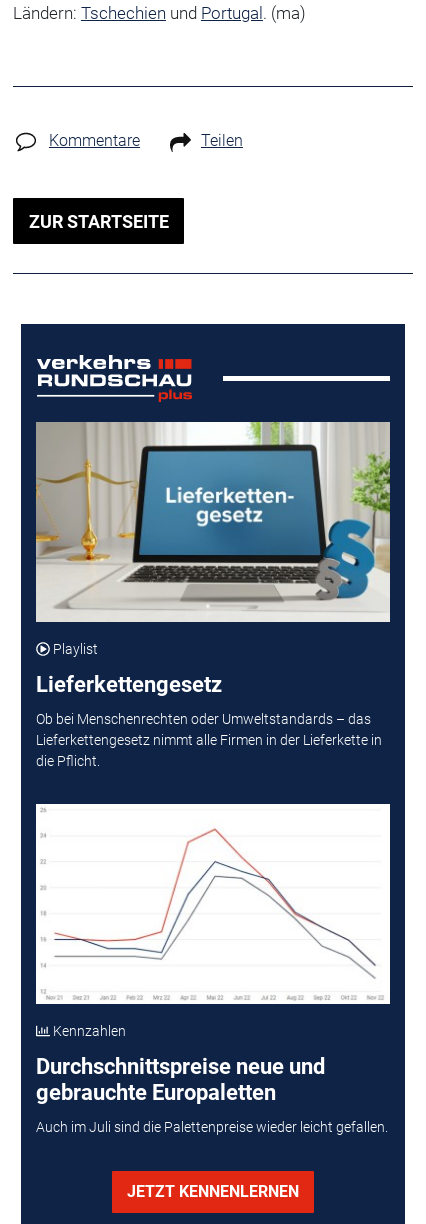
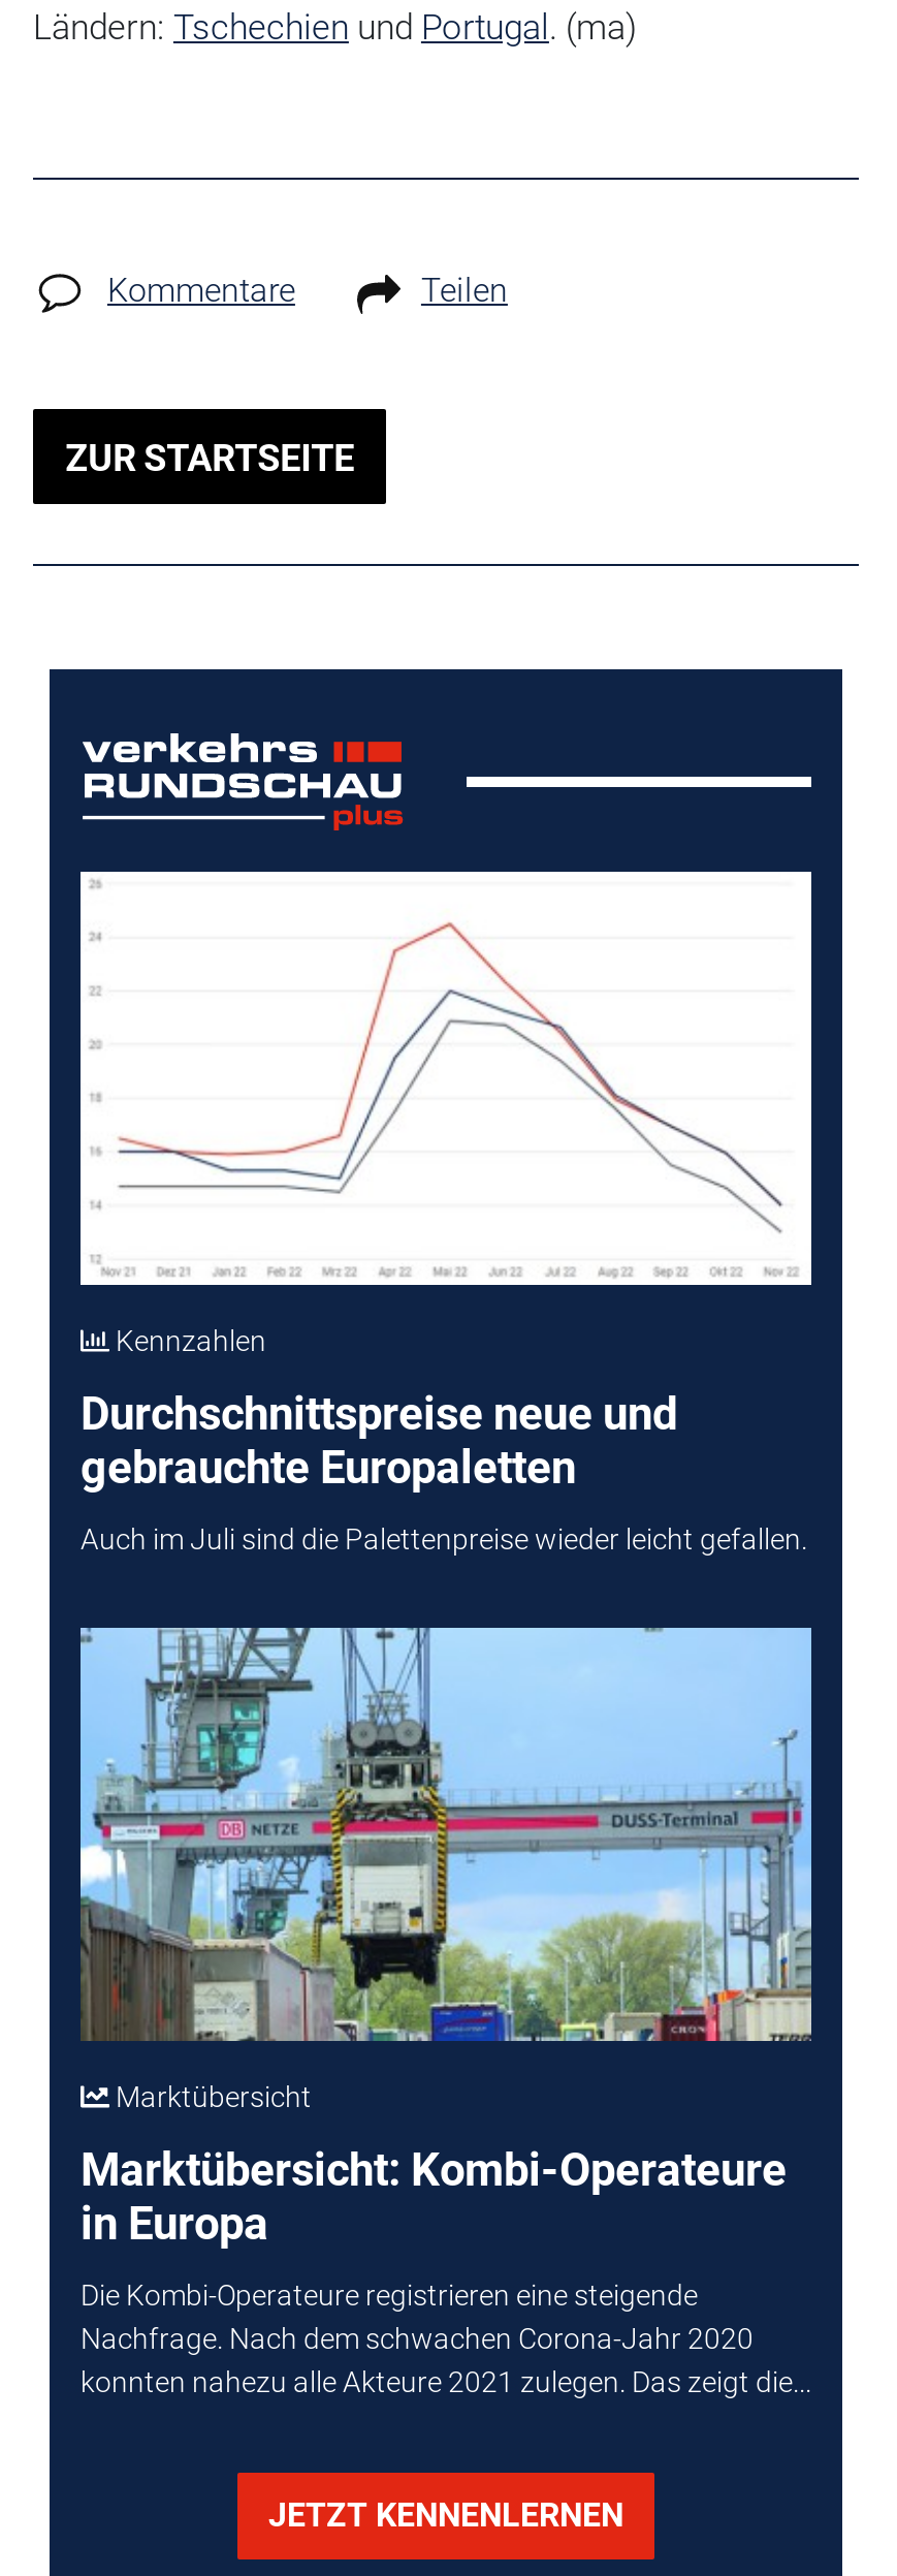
[35,421,391,769] [image] | Playlist | Lieferkettengesetz | Ob bei Menschenrechten oder Umweltstandards – das | Lieferkettengesetz nimmt alle Firmen in der Lieferkette in | die Pflicht. -> none
moved [36,1023,388,1135] -> [81,1325,807,1555]: Kennzahlen | Durchschnittspreise neue und | gebrauchte Europaletten | Auch im Juli sind die Palettenpreise wieder leicht gefallen.
none -> [78,1626,813,2398] [image] | Marktübersicht | Marktübersicht: Kombi-Operateure | in Europa | Die Kombi-Operateure registrieren eine steigende | Nachfrage. Nach dem schwachen Corona-Jahr 2020 | konnten nahezu alle Akteure 2021 zulegen. Das zeigt die...

